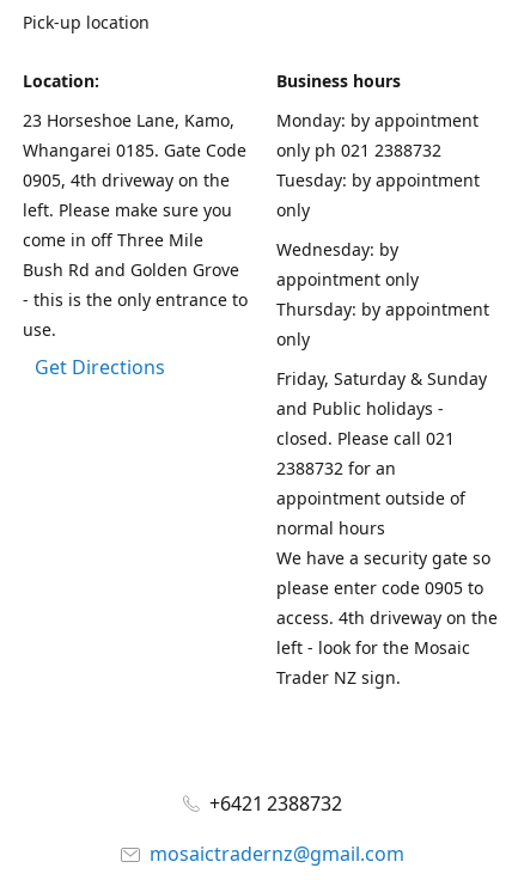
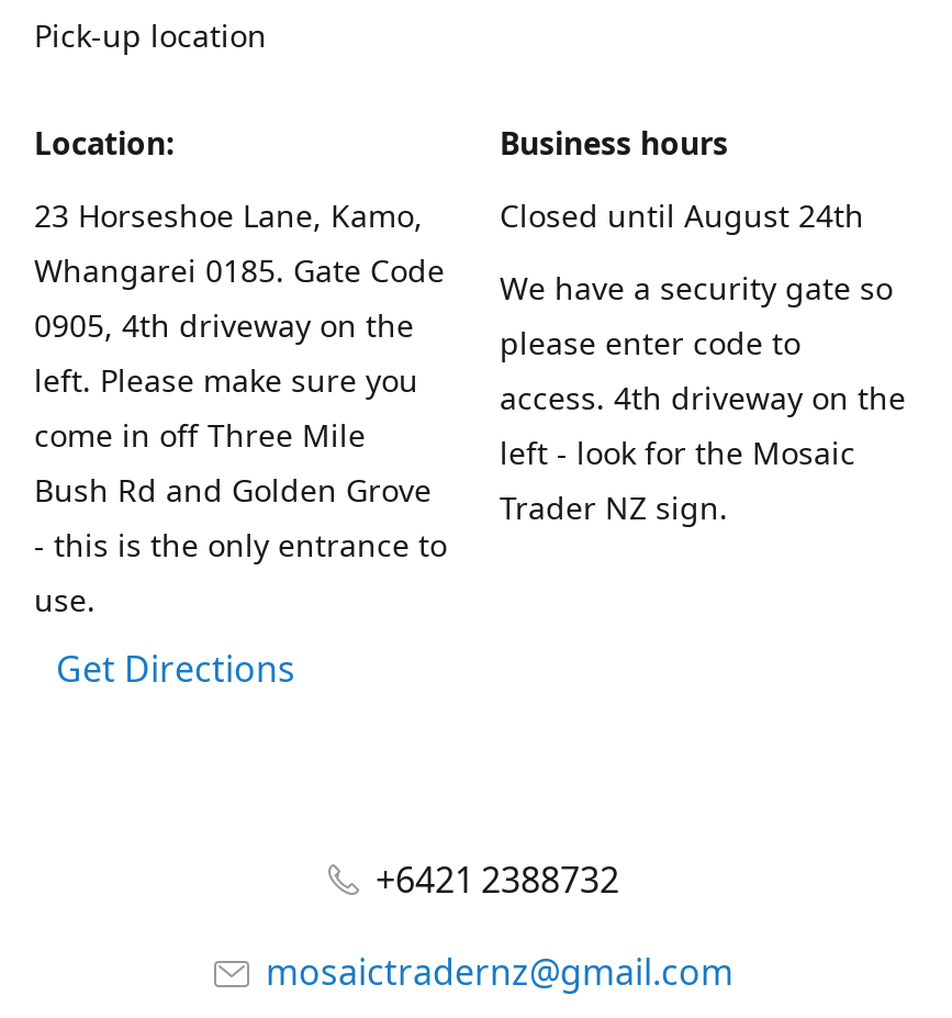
[276,109,489,539] Monday: by appointment | only ph 021 2388732 | Tuesday: by appointment | only | Wednesday: by | appointment only | Thursday: by appointment | only | Friday, Saturday & Sunday | and Public holidays - | closed. Please call 021 | 2388732 for an | appointment outside of | normal hours -> [500,194,864,236] Closed until August 24th
moved [276,546,490,569] -> [500,267,893,309]: We have a security gate so
[276,576,483,599] please enter code 0905 to -> [500,322,800,363] please enter code to
moved [276,606,498,689] -> [500,377,906,528]: access. 4th driveway on the | left - look for the Mosaic | Trader NZ sign.

